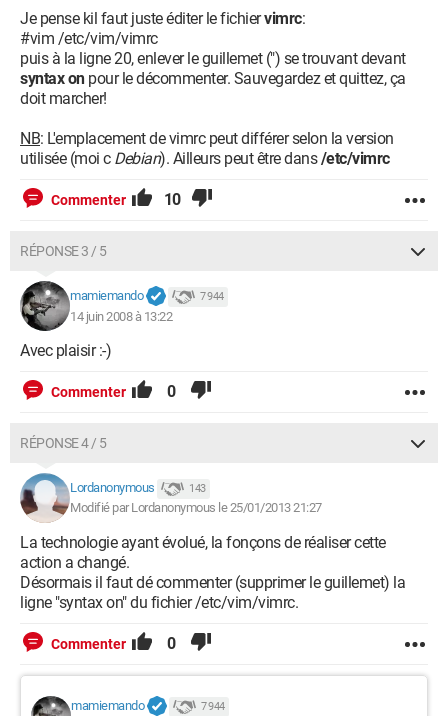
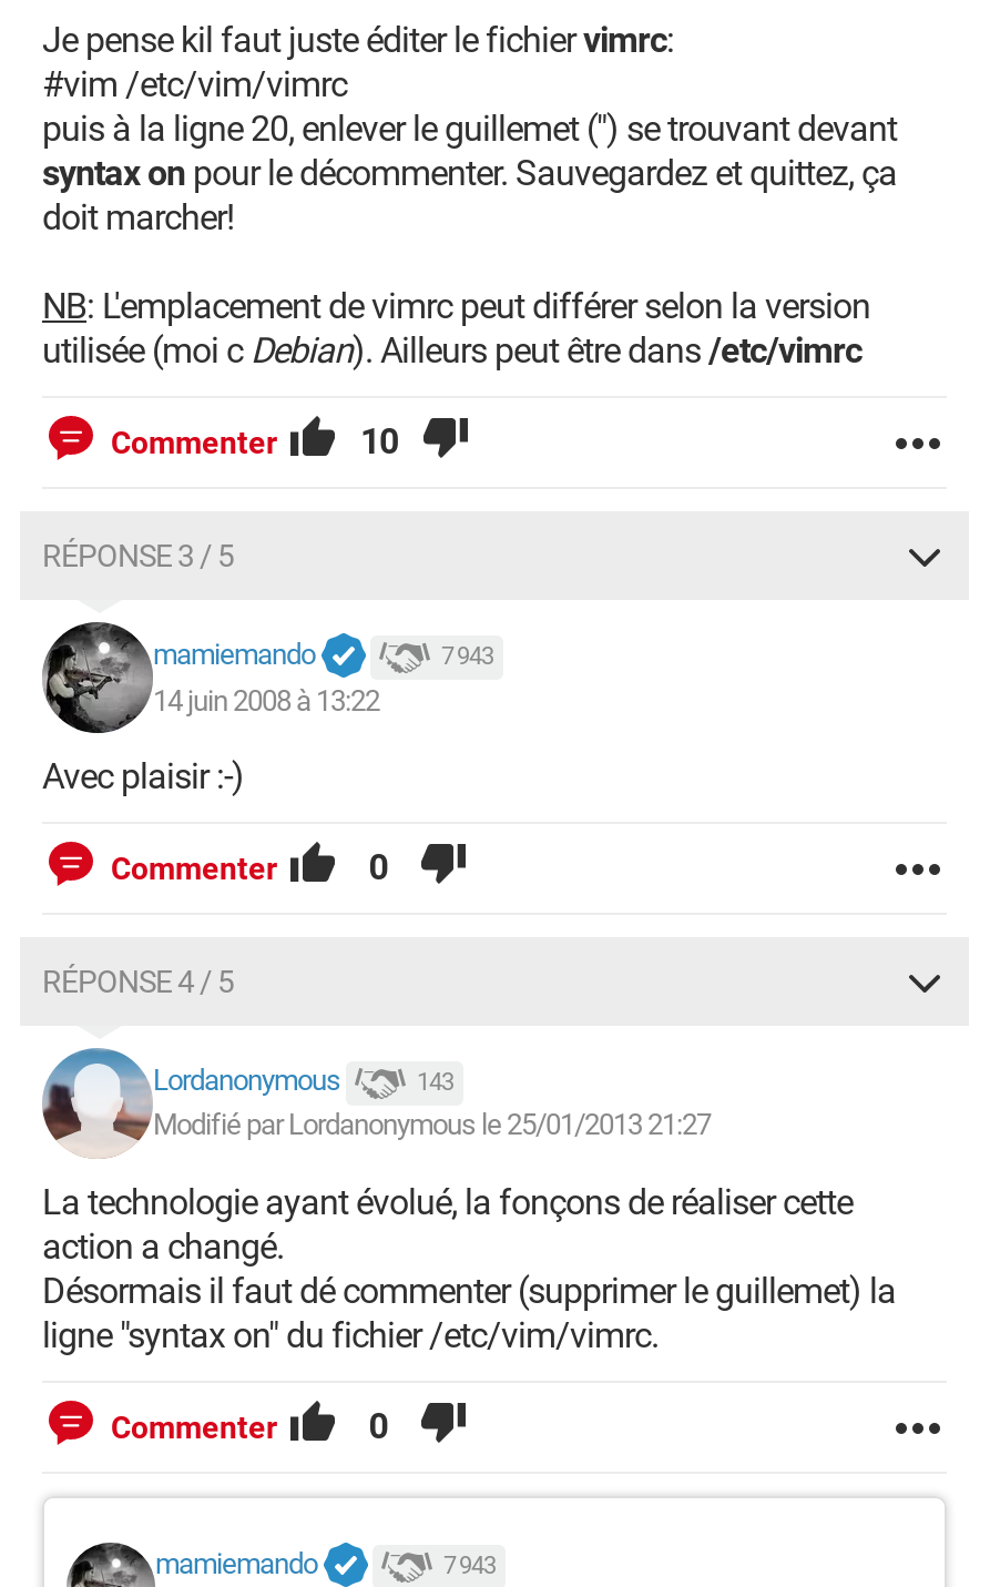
[200,290,223,303] 7 944 -> [441,642,493,671] 7 943
[201,700,224,713] 7 944 -> [443,1551,496,1580] 7 943

